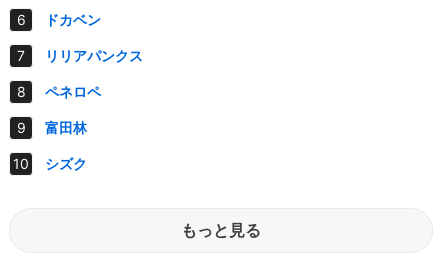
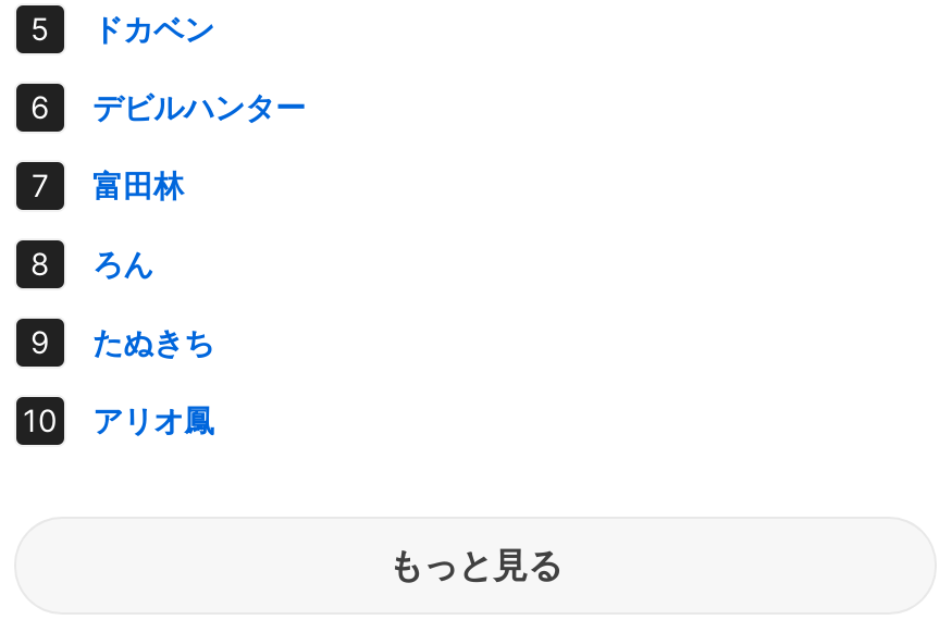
[45,47,143,100] リリアパンクス | ペネロペ -> [92,88,306,125] デビルハンター
moved [45,119,87,136] -> [92,166,184,203]: 富田林
[45,155,87,172] シズク -> [92,245,214,438] ろん | たぬきち | アリオ鳳

